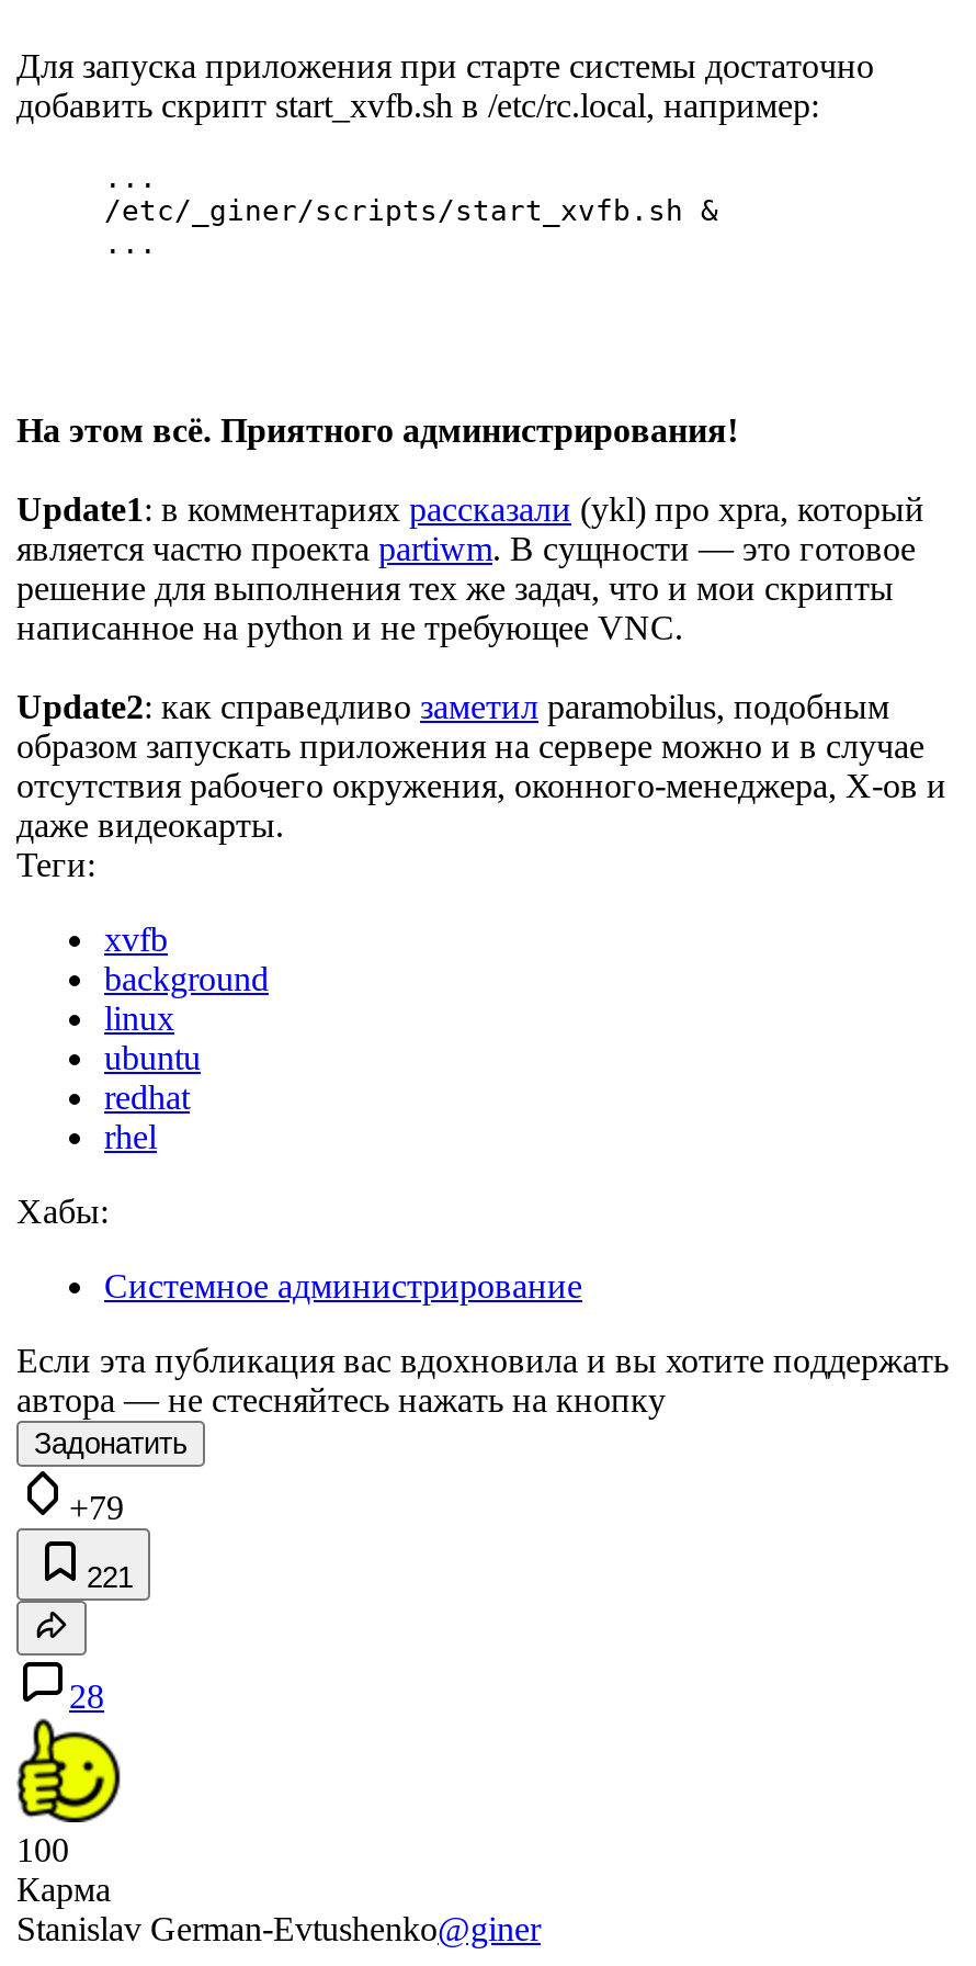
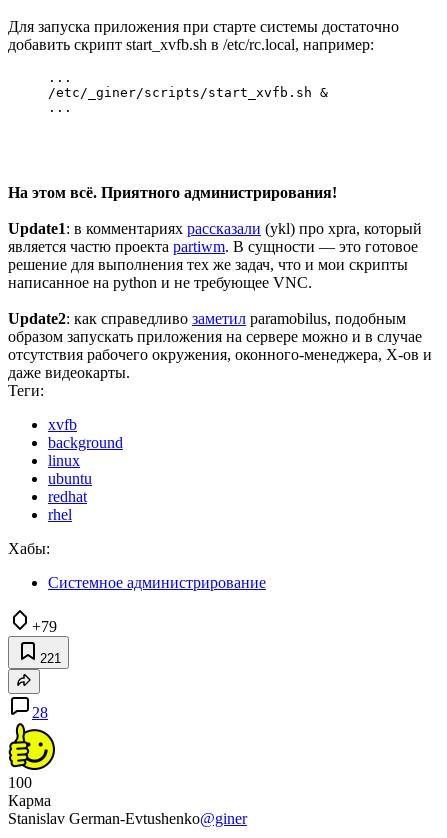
[16,1342,949,1460] Если эта публикация вас вдохновила и вы хотите поддержать | автора — не стесняйтесь нажать на кнопку | Задонатить -> none

